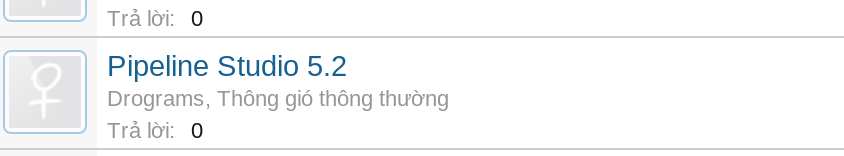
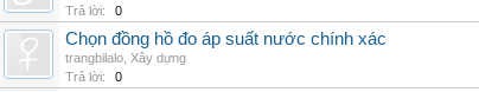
[107,50,449,110] Pipeline Studio 5.2 | Drograms, Thông gió thông thường -> [65,29,387,65] Chọn đồng hồ đo áp suất nước chính xác | trangbilalo, Xây dựng

